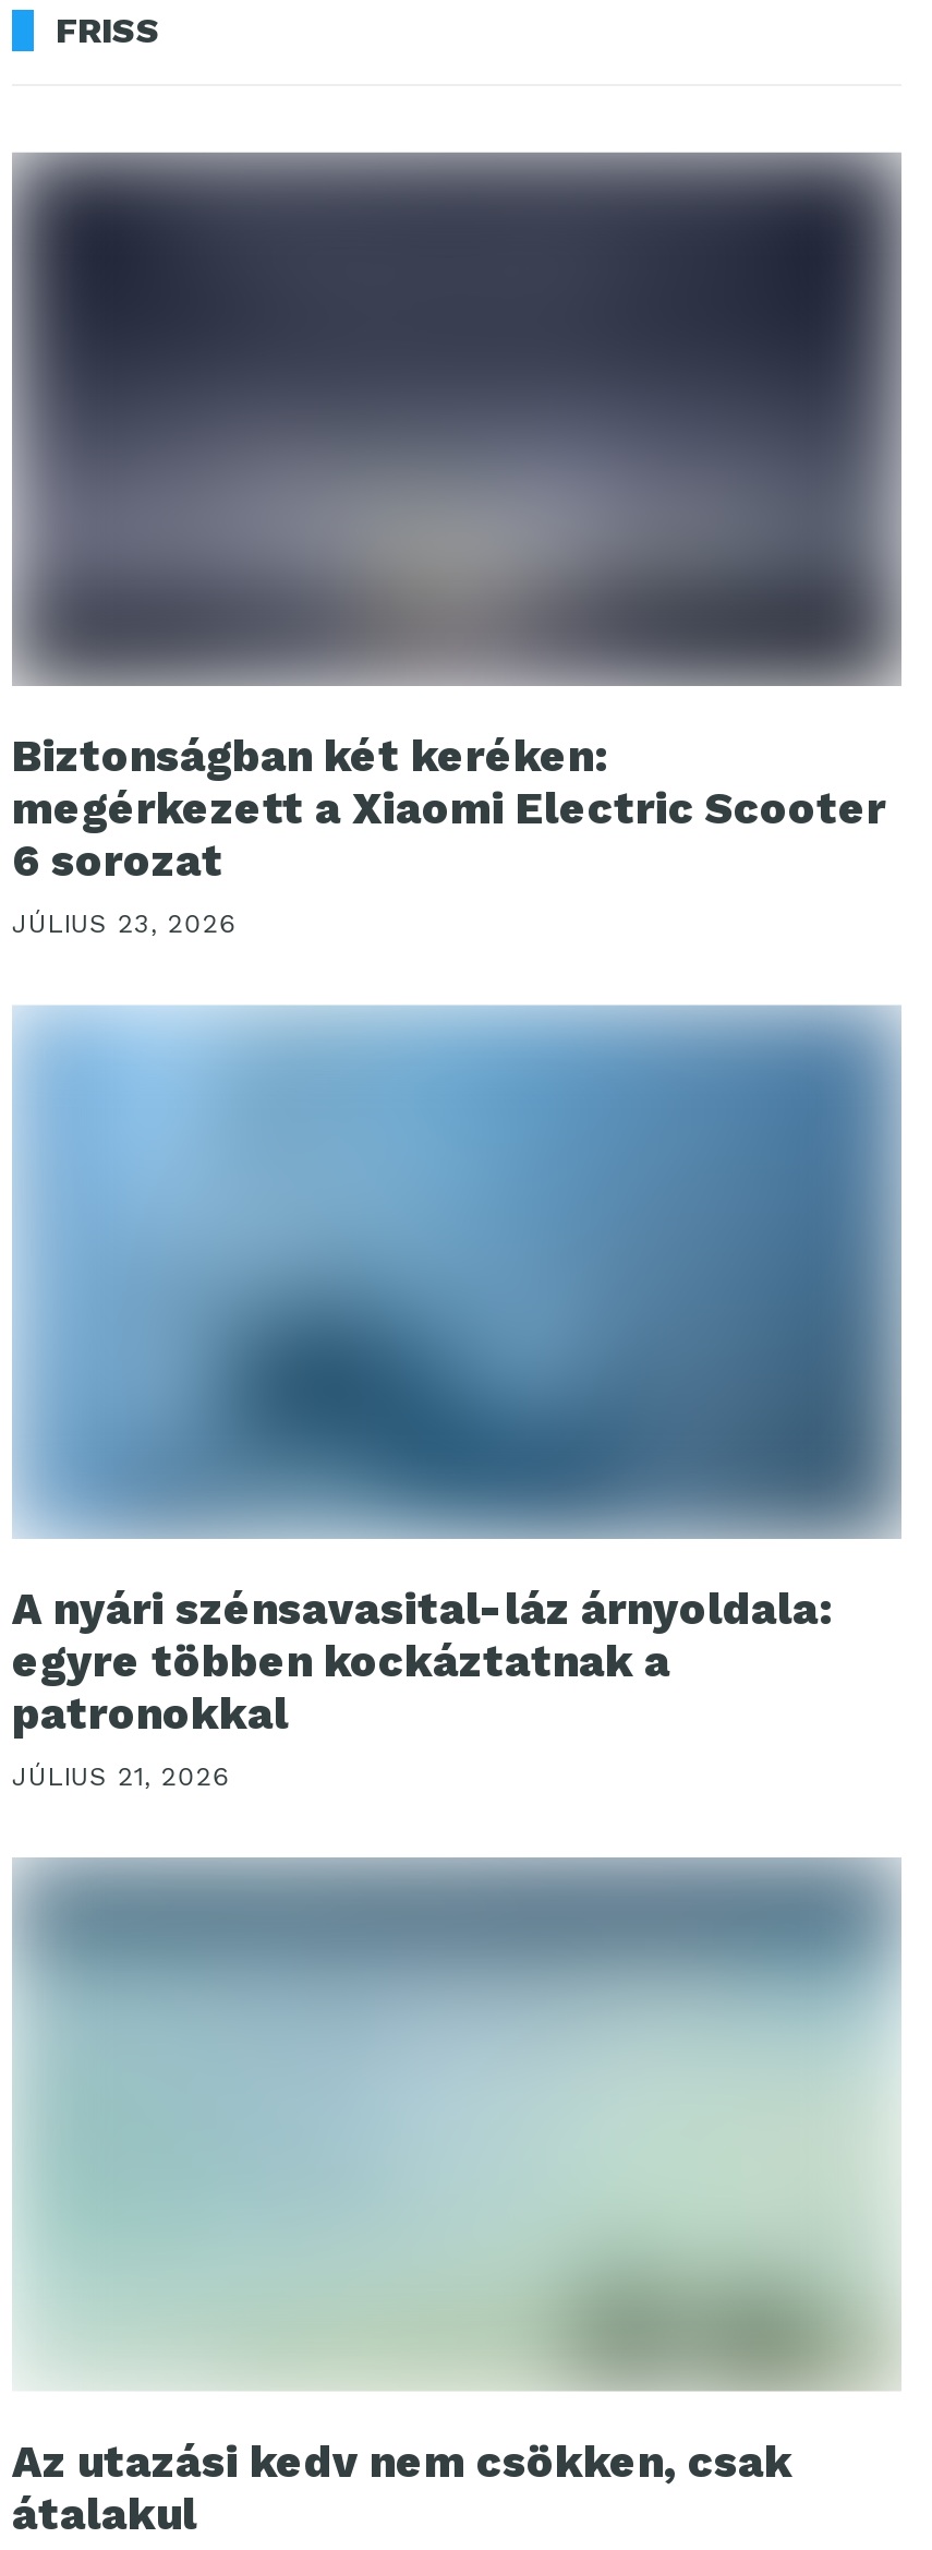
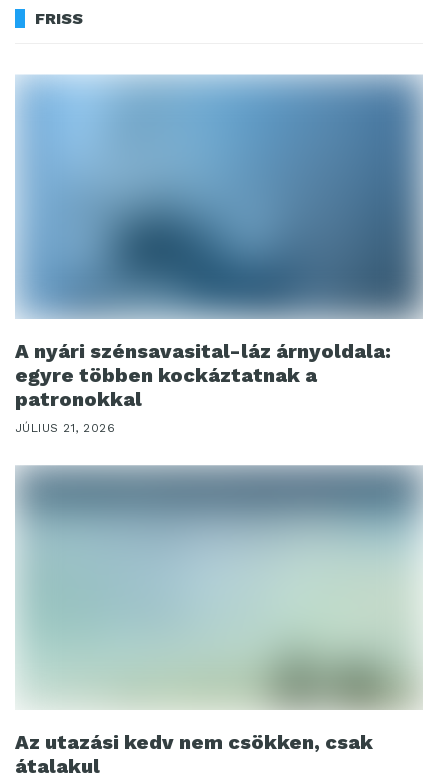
[12,152,901,940] [image] | Biztonságban két keréken: | megérkezett a Xiaomi Electric Scooter | 6 sorozat | JÚLIUS 23, 2026 -> none

